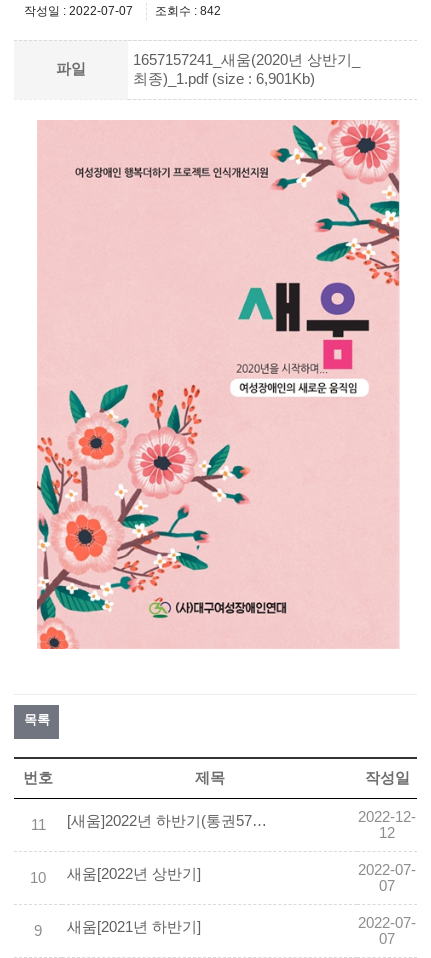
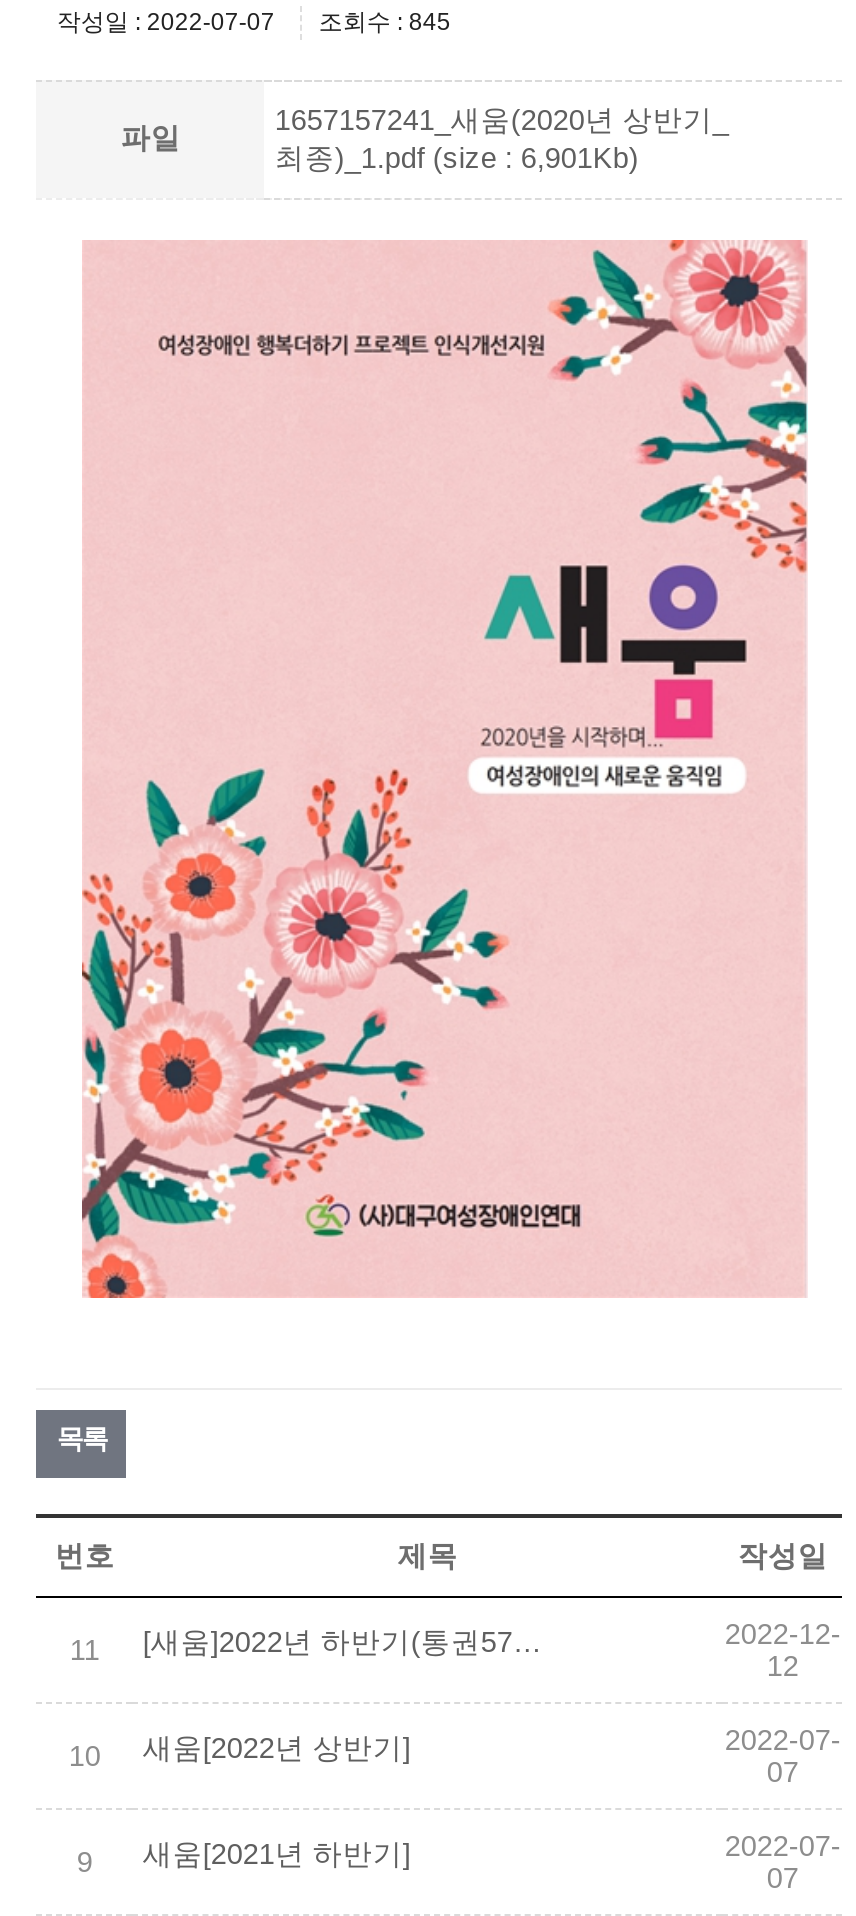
[24,4,221,18] 작성일 : 2022-07-07 조회수 : 842 -> [57,8,451,36] 작성일 : 2022-07-07 조회수 : 845

